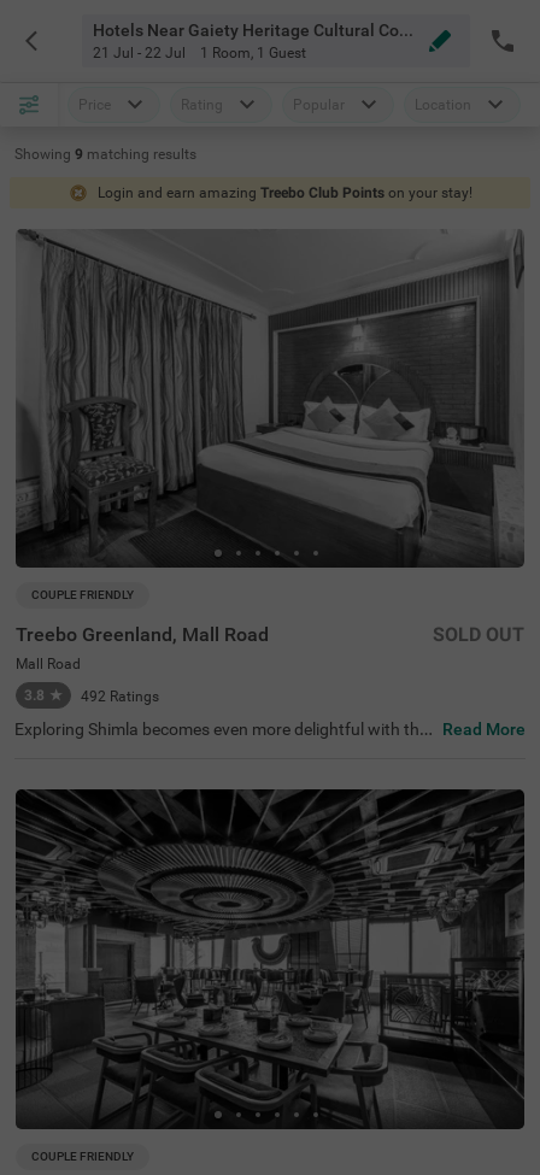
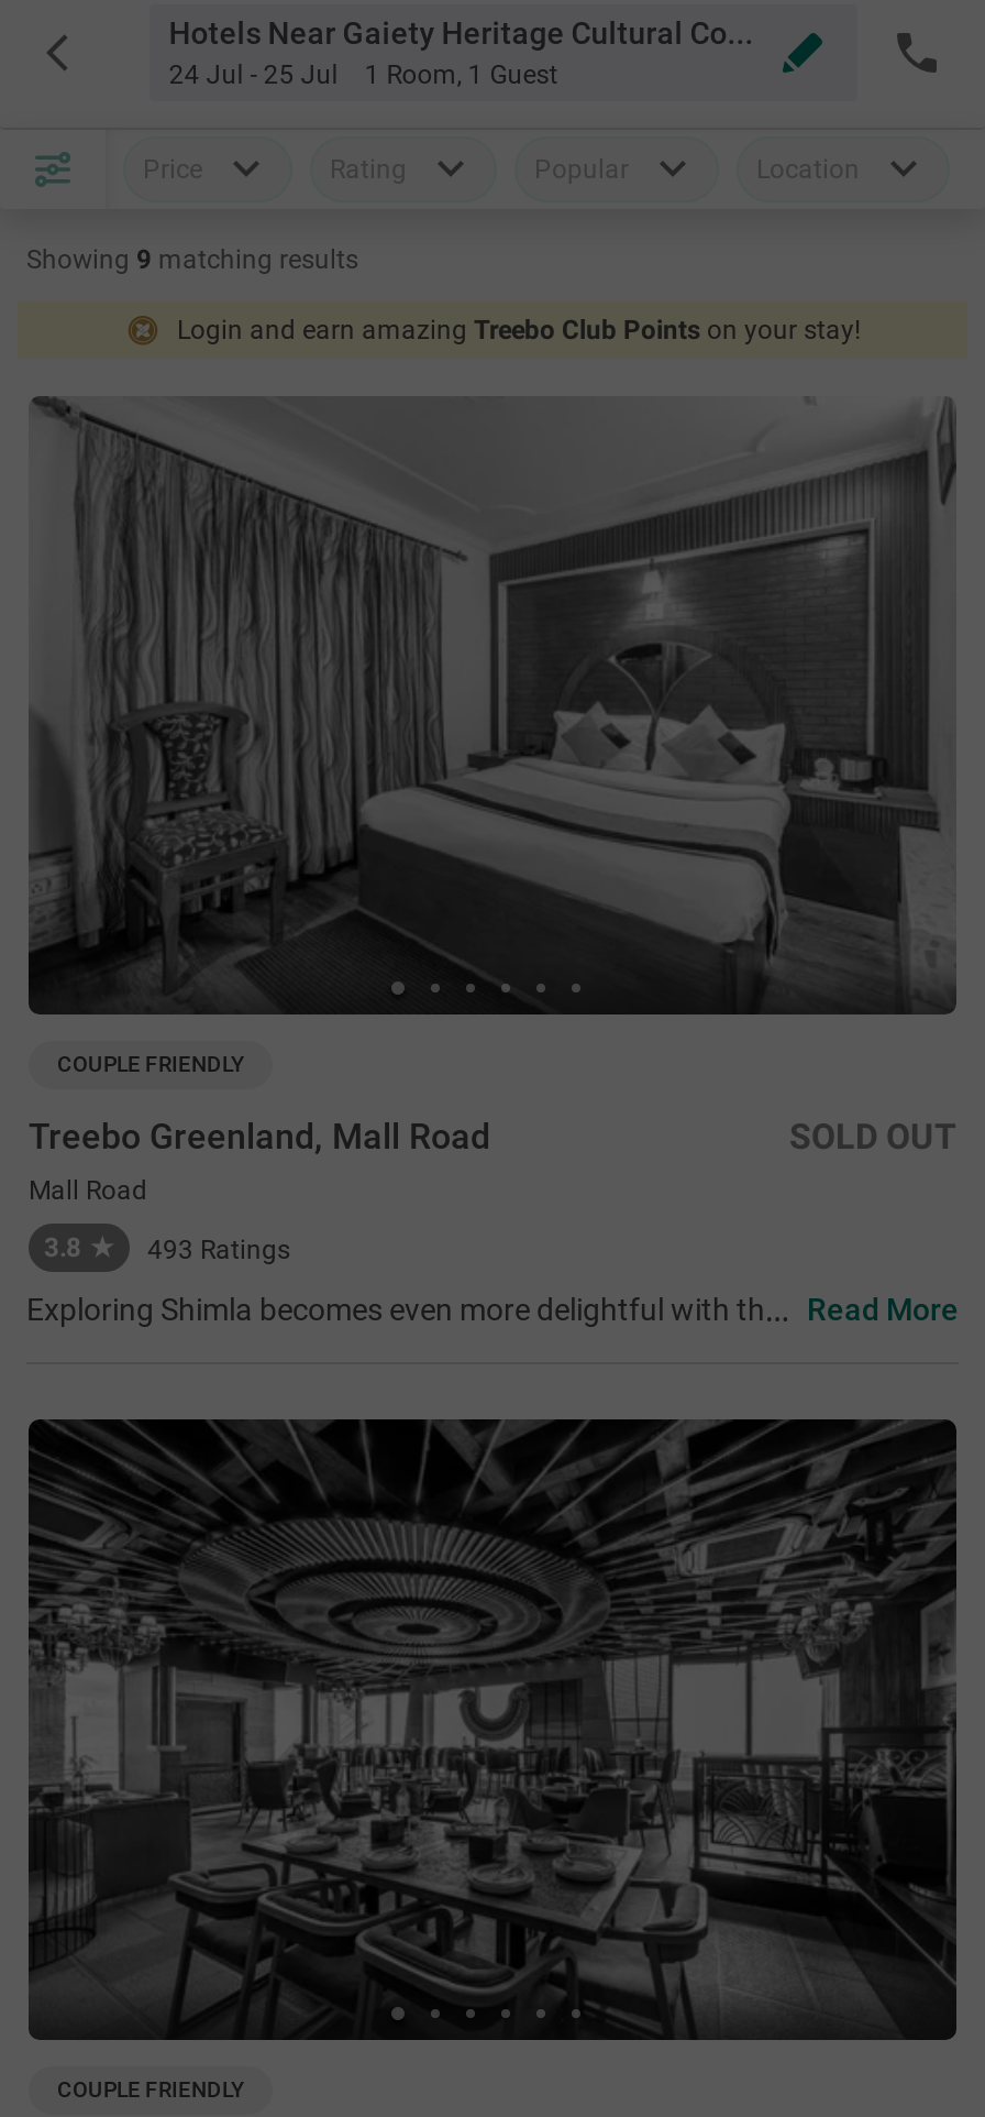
[93,45,306,61] 21 Jul - 22 Jul 1 Room, 1 Guest -> [169,59,558,90] 24 Jul - 25 Jul 1 Room, 1 Guest
[81,688,159,705] 492 Ratings -> [147,1235,290,1266] 493 Ratings

